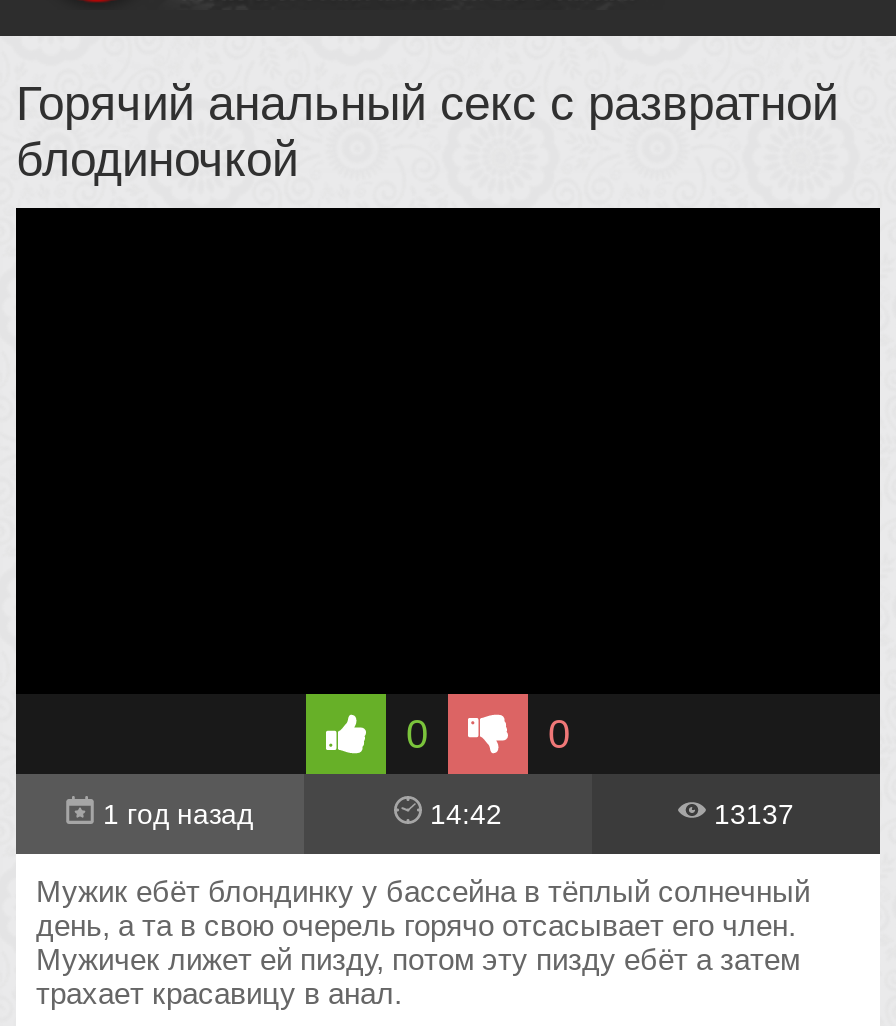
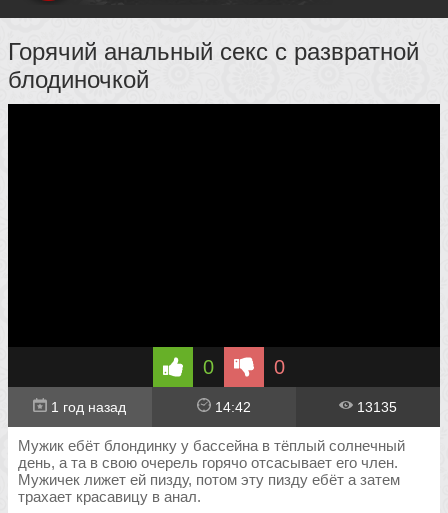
[706,798,794,830] 13137 -> [353,399,397,415] 13135

